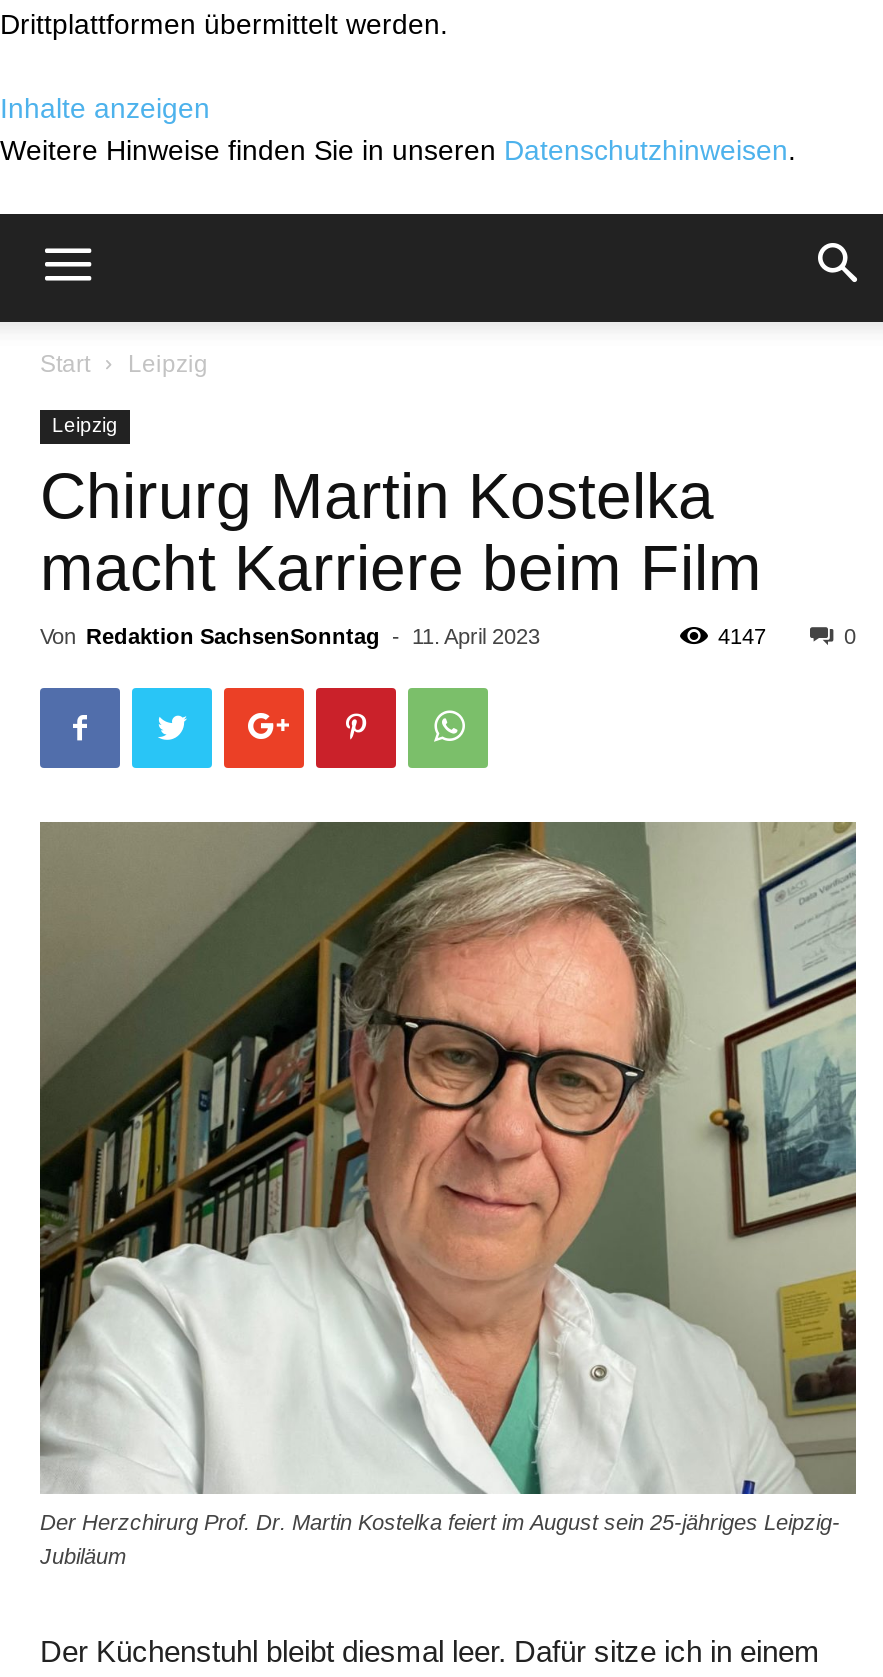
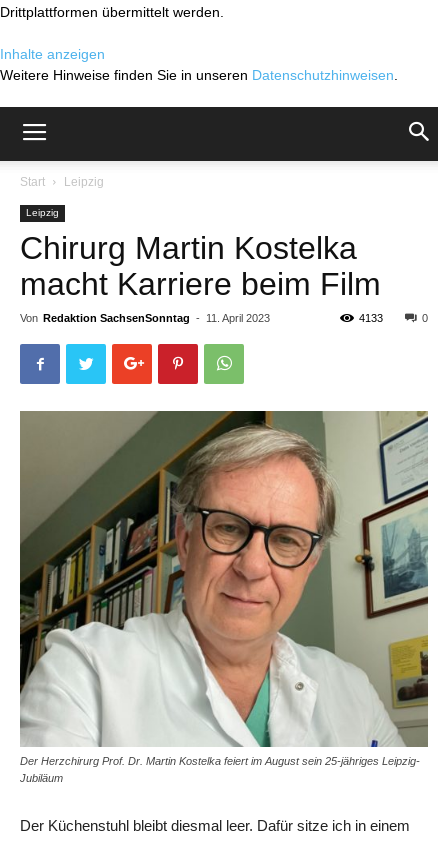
[718,624,766,648] 4147 -> [359,312,383,324] 4133

